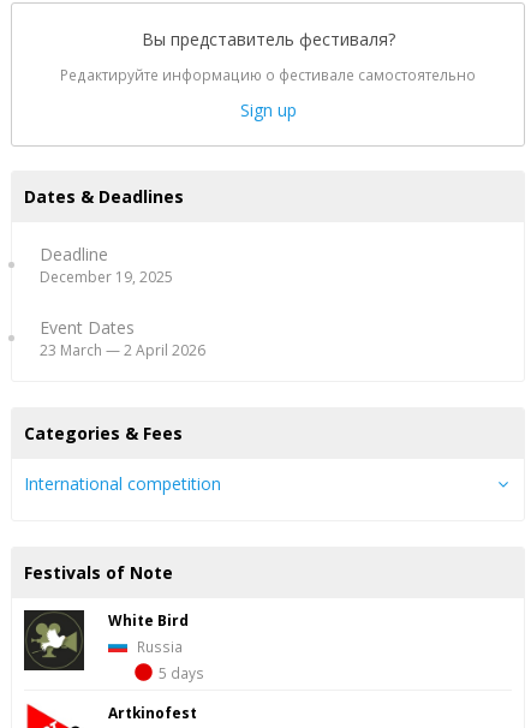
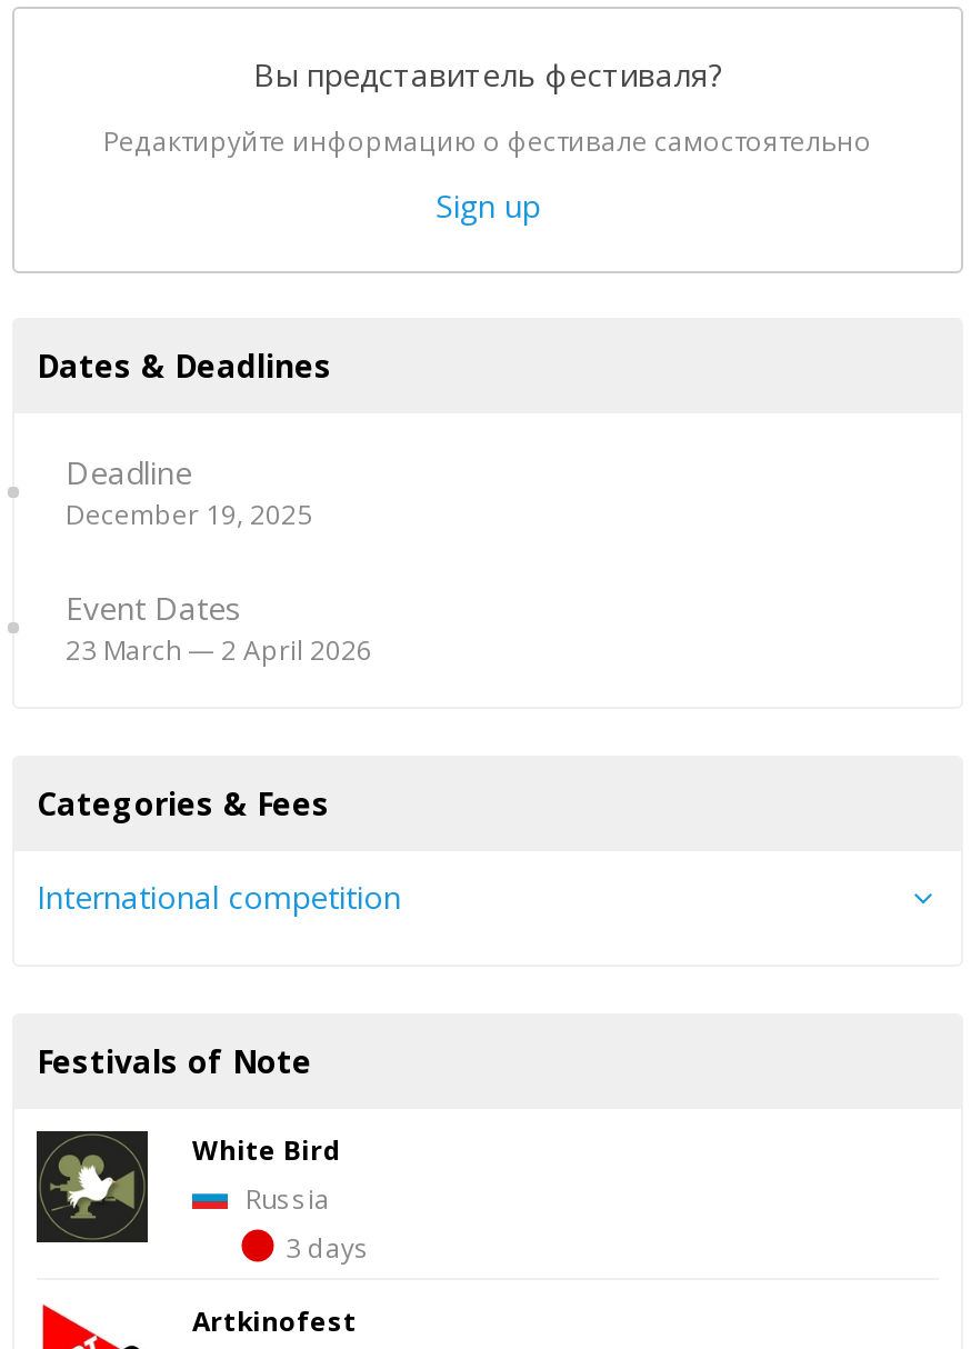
[159,663,204,683] 5 days -> [286,1229,370,1265] 3 days

